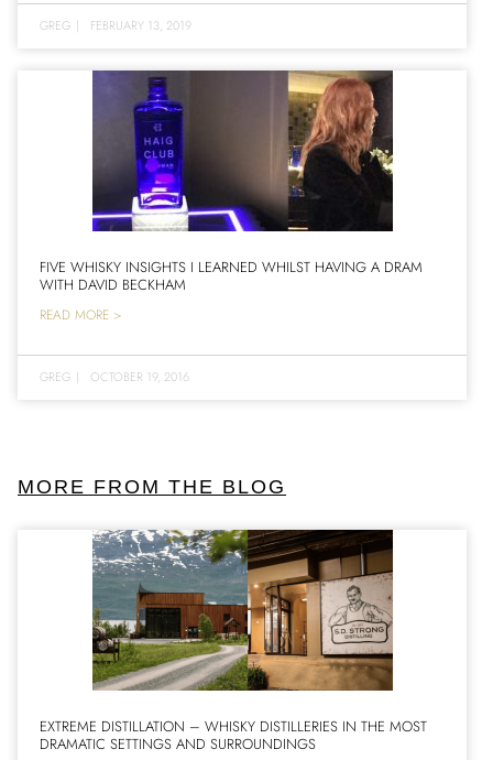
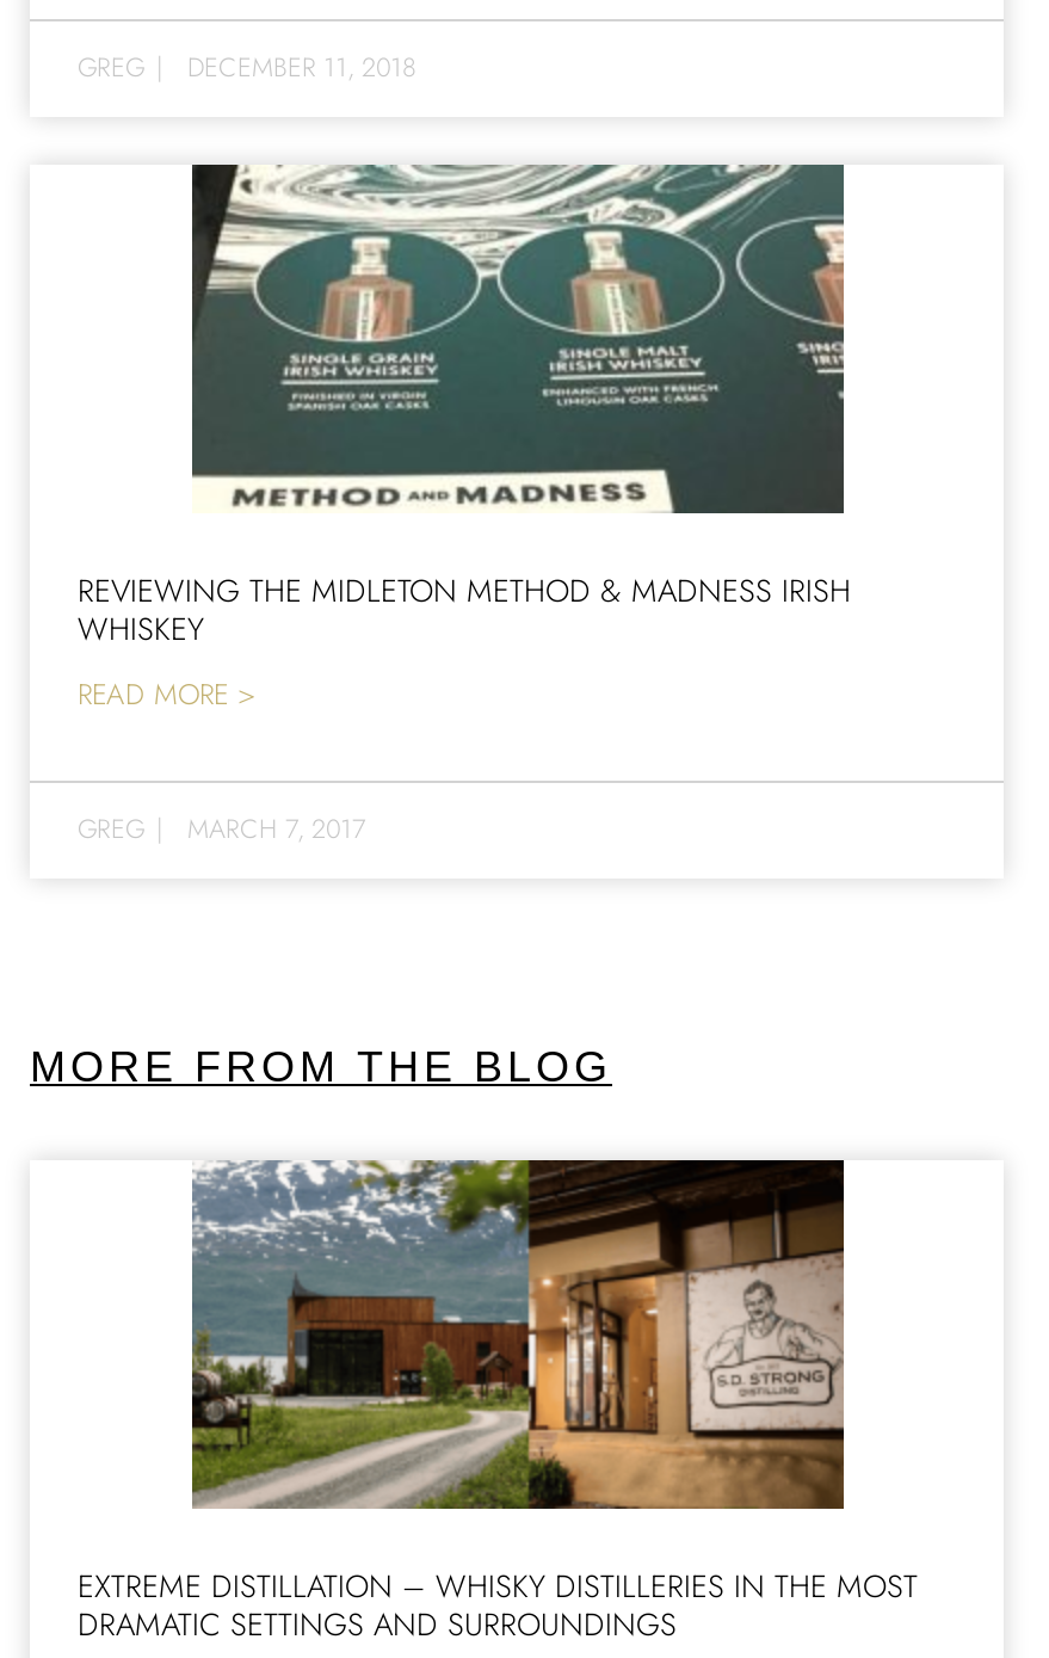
[90,17,191,34] FEBRUARY 13, 2019 -> [187,48,416,86] DECEMBER 11, 2018
[40,69,423,295] [image] | FIVE WHISKY INSIGHTS I LEARNED WHILST HAVING A DRAM | WITH DAVID BECKHAM -> [78,162,851,652] [image] | REVIEWING THE MIDLETON METHOD & MADNESS IRISH | WHISKEY
[90,368,189,386] OCTOBER 19, 2016 -> [187,809,366,848] MARCH 7, 2017

